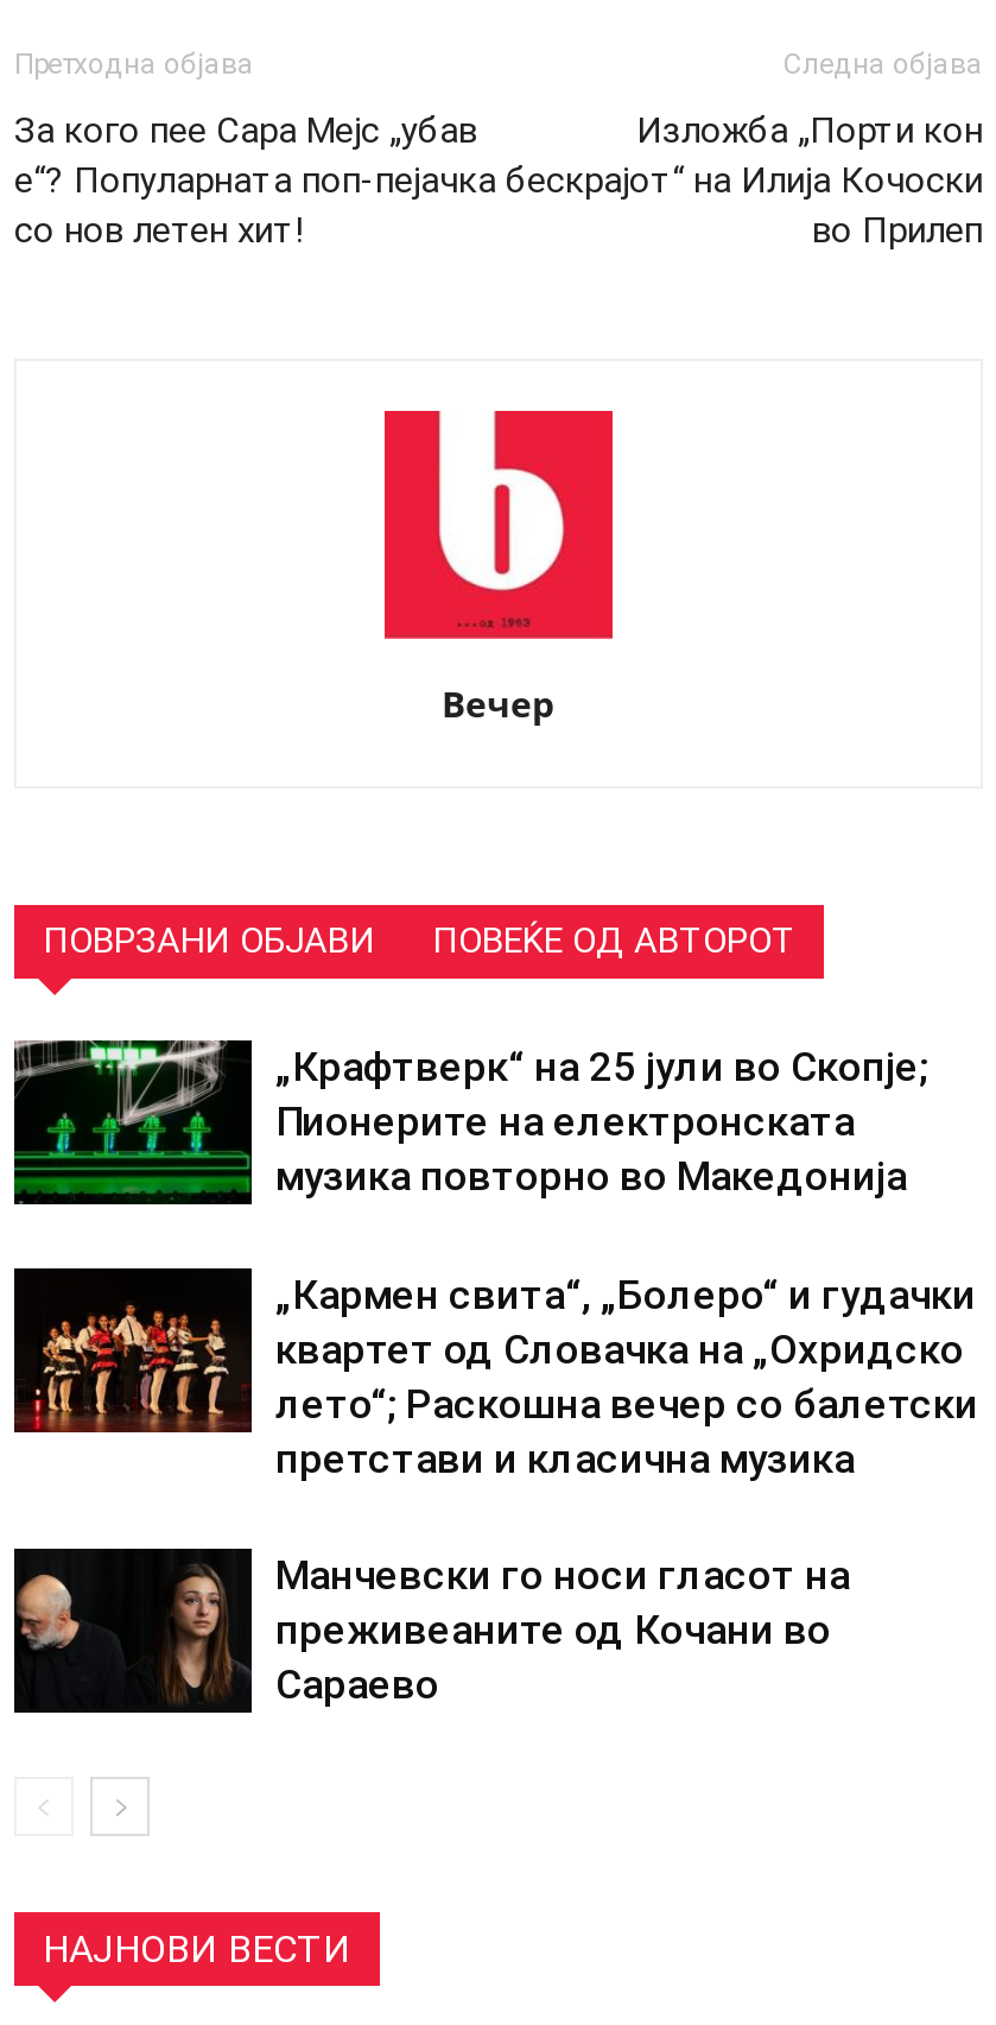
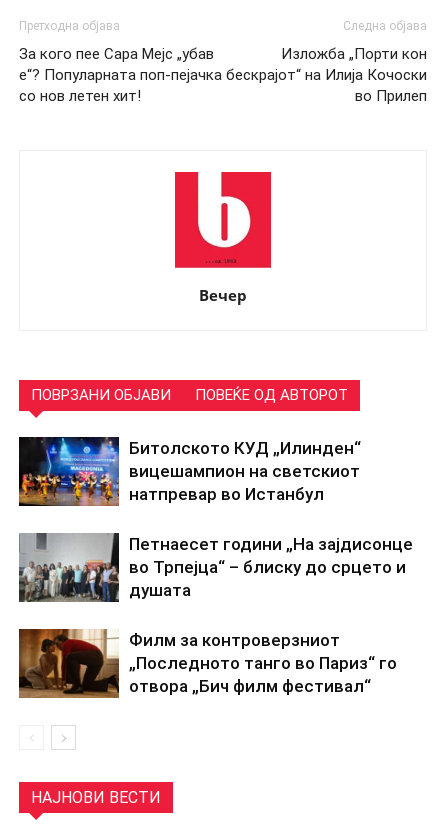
[14,1037,928,1208] [image] | „Крафтверк“ на 25 јули во Скопје; | Пионерите на електронската | музика повторно во Македонија -> [18,436,361,507] [image] | Битолскотo КУД „Илинден“ | вицешампион на светскиот | натпревар во Истанбул
[14,1267,978,1482] [image] | „Кармен свита“, „Болеро“ и гудачки | квартет од Словачка на „Охридско | лето“; Раскошна вечер со балетски | претстави и класична музика -> [18,533,413,603] [image] | Петнаесет години „На зајдисонце | во Трпејца“ – блиску до срцето и | душата
[12,1545,850,1714] [image] | Манчевски го носи гласот на | преживеаните од Кочани во | Сараево -> [18,628,397,698] [image] | Филм за контроверзниот | „Последното танго во Париз“ го | отвора „Бич филм фестивал“

